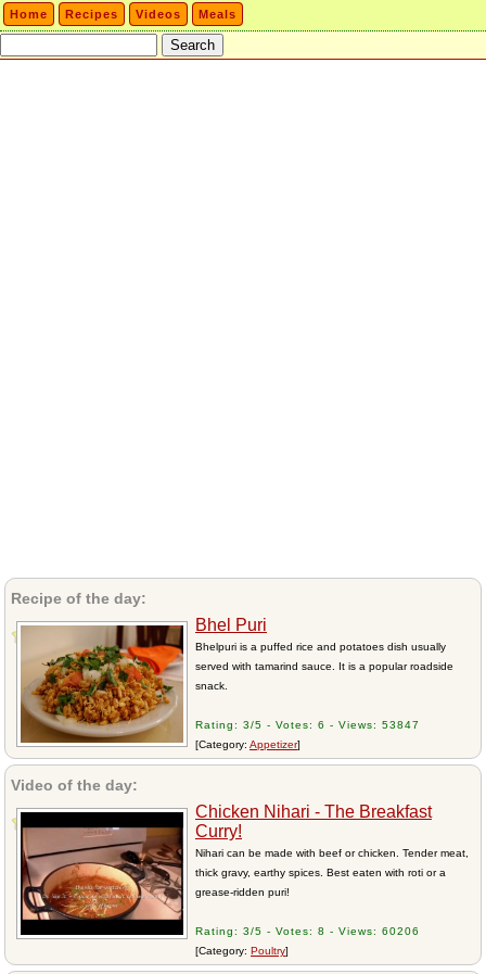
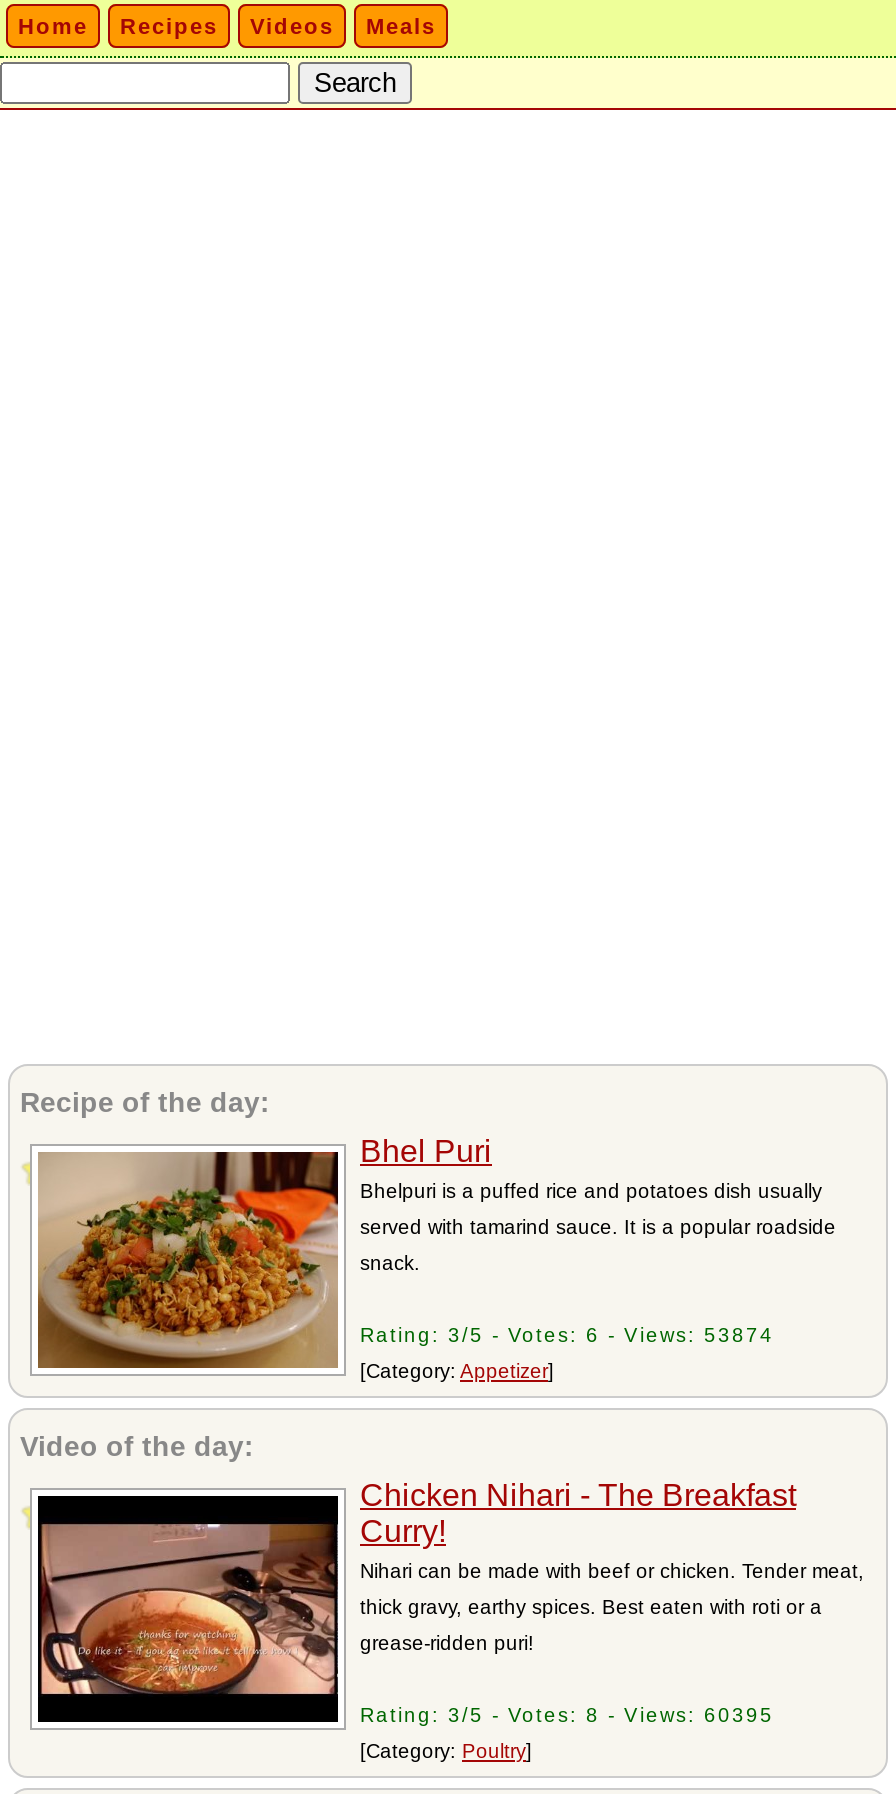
[195,719,420,731] Rating: 3/5 - Votes: 6 - Views: 53847 -> [360,1324,774,1346] Rating: 3/5 - Votes: 6 - Views: 53874
[195,925,420,937] Rating: 3/5 - Votes: 8 - Views: 60206 -> [360,1704,774,1726] Rating: 3/5 - Votes: 8 - Views: 60395

